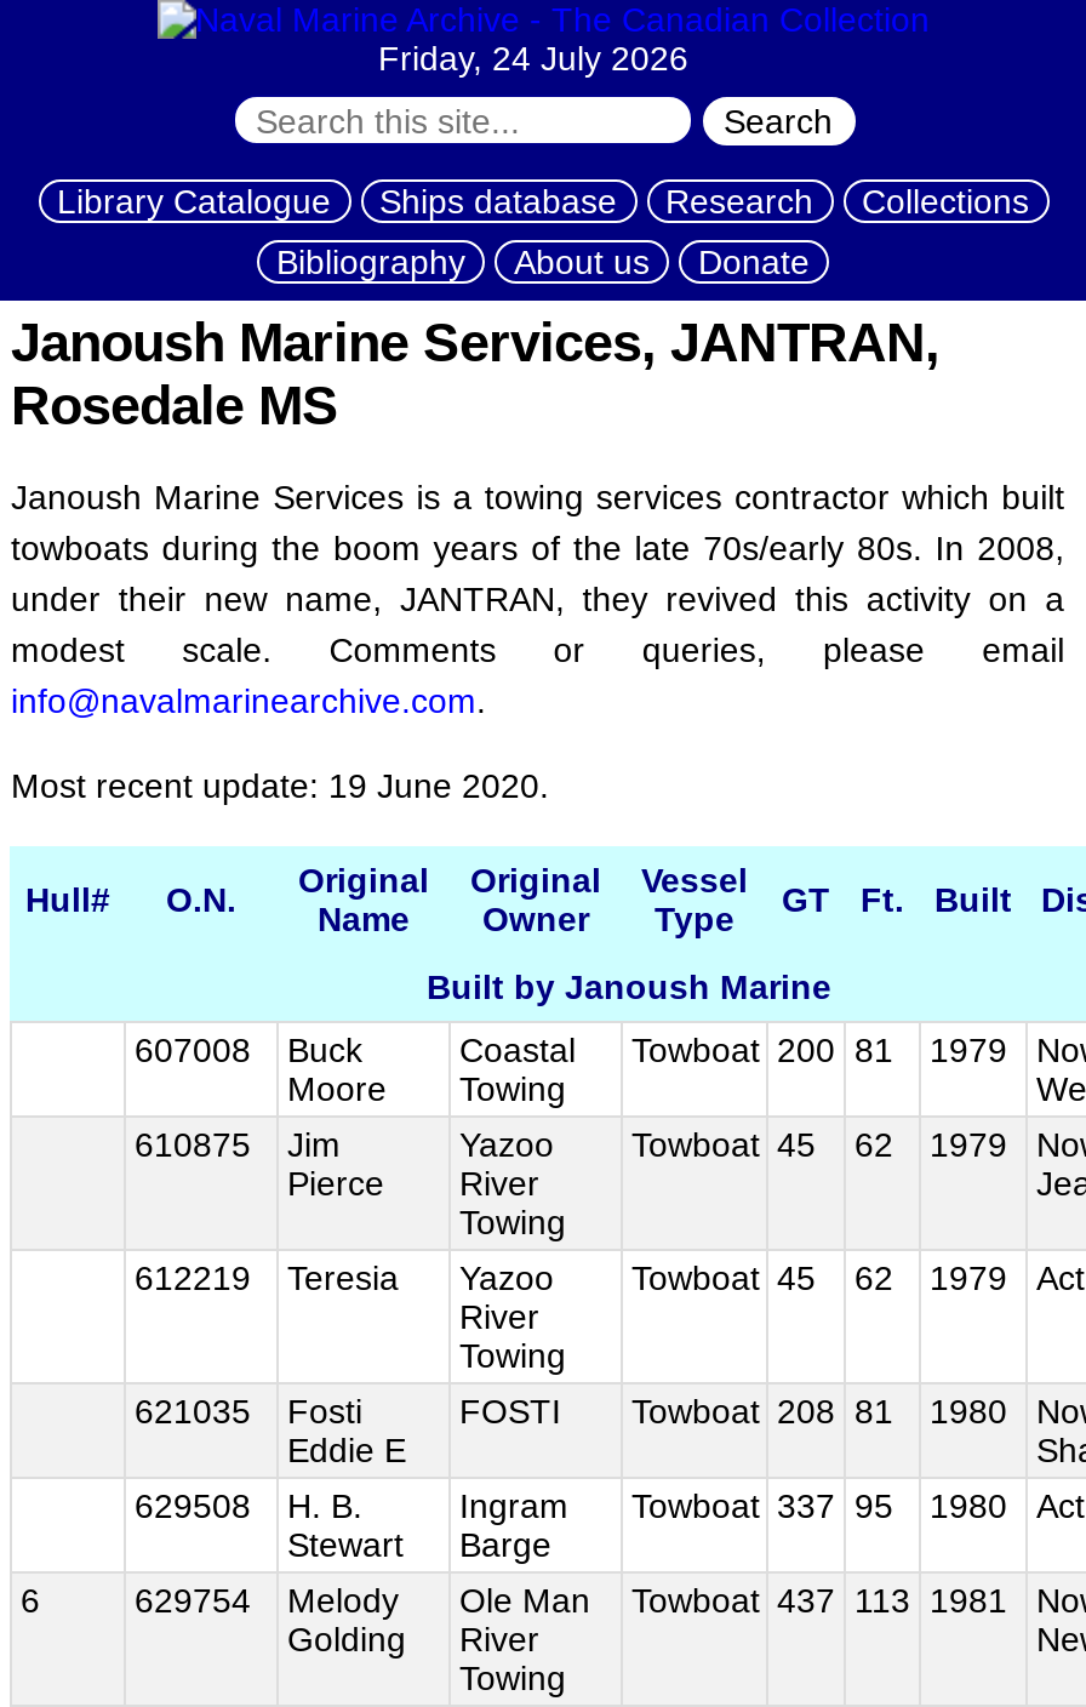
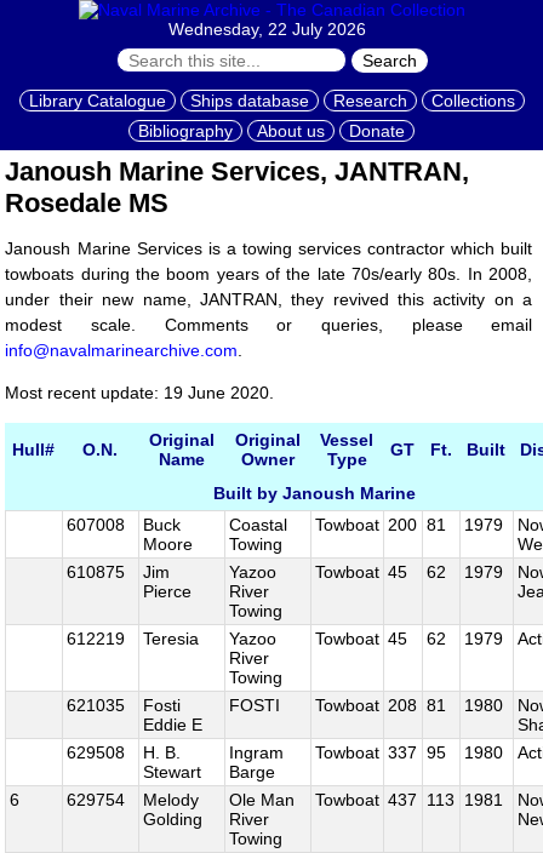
[378,39,708,78] Friday, 24 July 2026 -> [168,19,375,39] Wednesday, 22 July 2026

